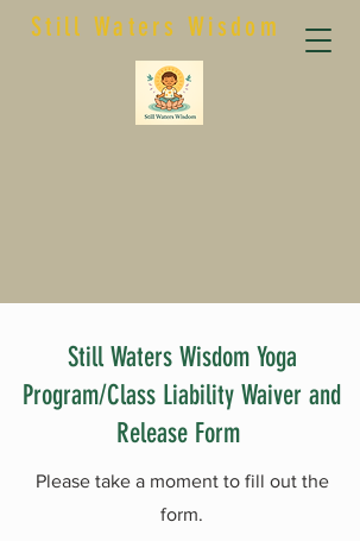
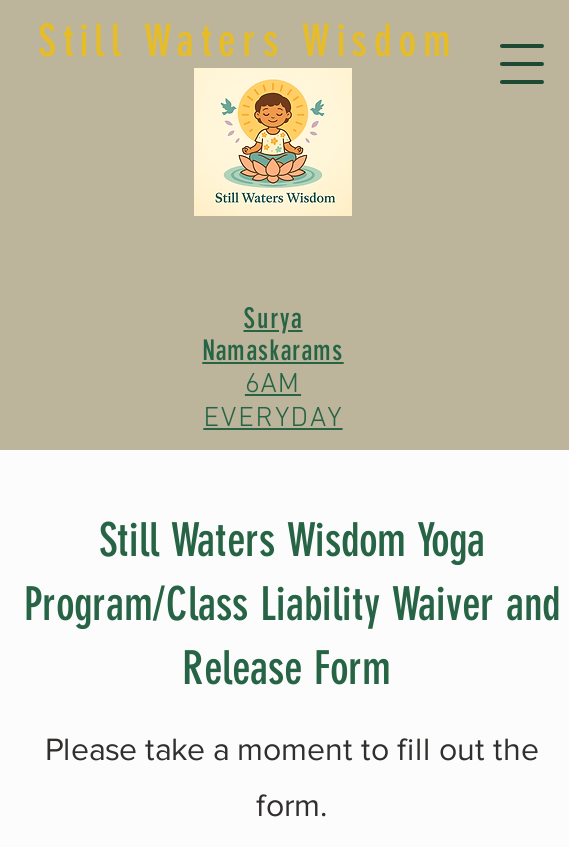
none -> [202,302,344,436] Surya | Namaskarams | 6AM | EVERYDAY
[124,59,217,131] [image] -> [192,74,354,218] [image]

